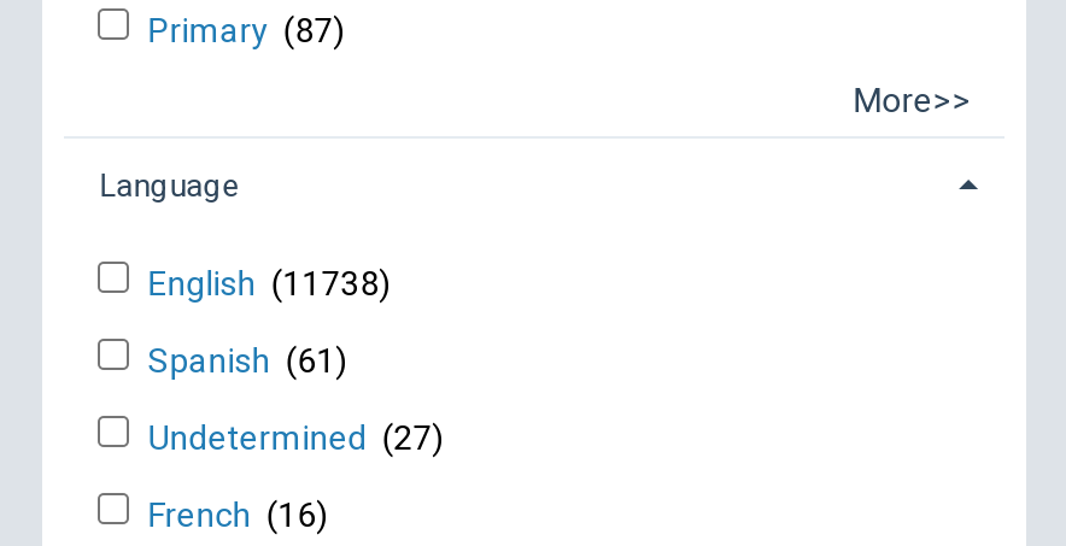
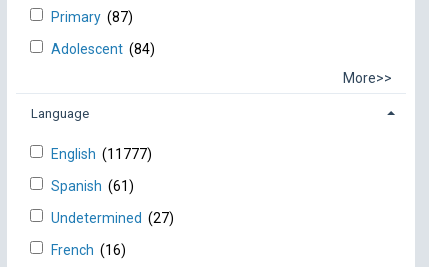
none -> [51,41,155,57] Adolescent (84)
[148,263,391,302] English (11738) -> [51,146,152,162] English (11777)

